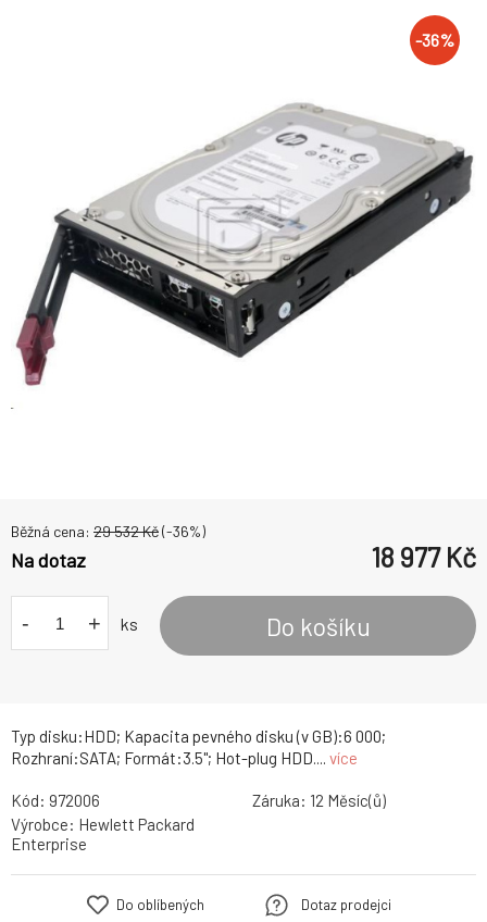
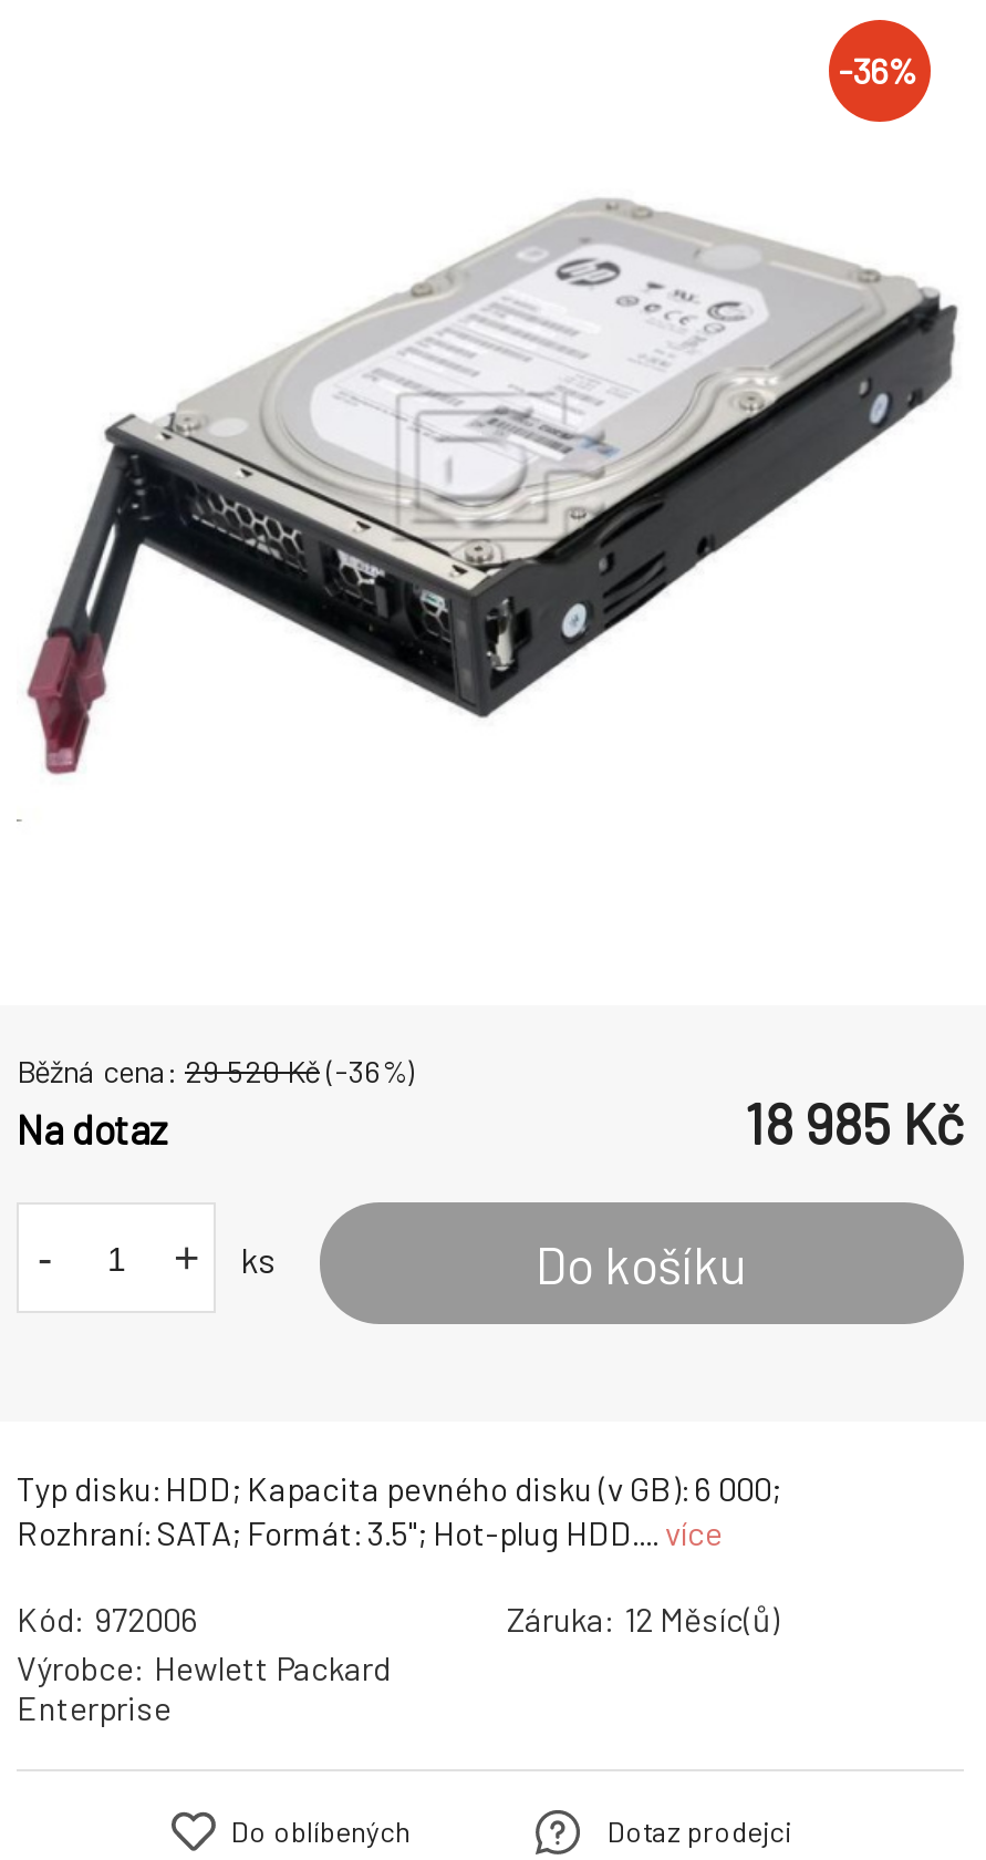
[11,522,205,541] Běžná cena: 29 532 Kč (-36%) -> [17,1052,415,1090] Běžná cena: 29 520 Kč (-36%)
[371,541,476,573] 18 977 Kč -> [745,1090,964,1156] 18 985 Kč

